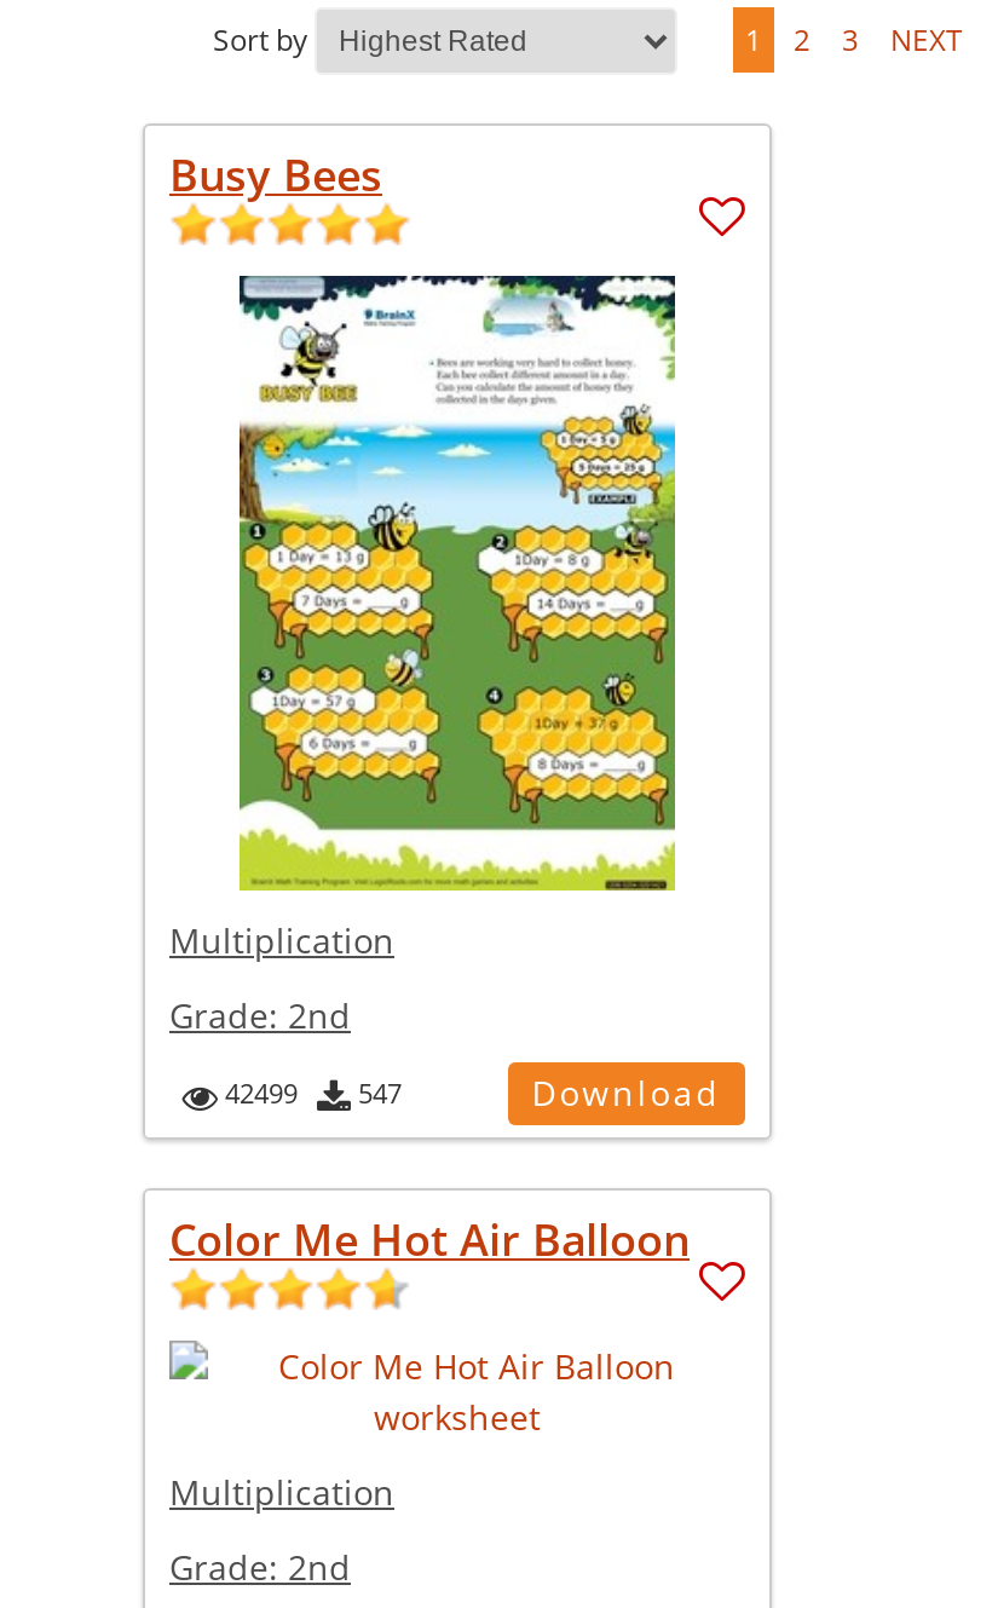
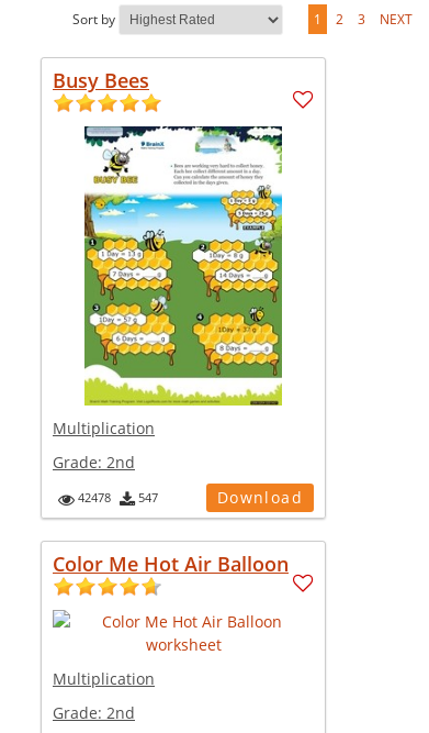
[225,1075,402,1111] 42499 547 -> [78,489,158,506] 42478 547

